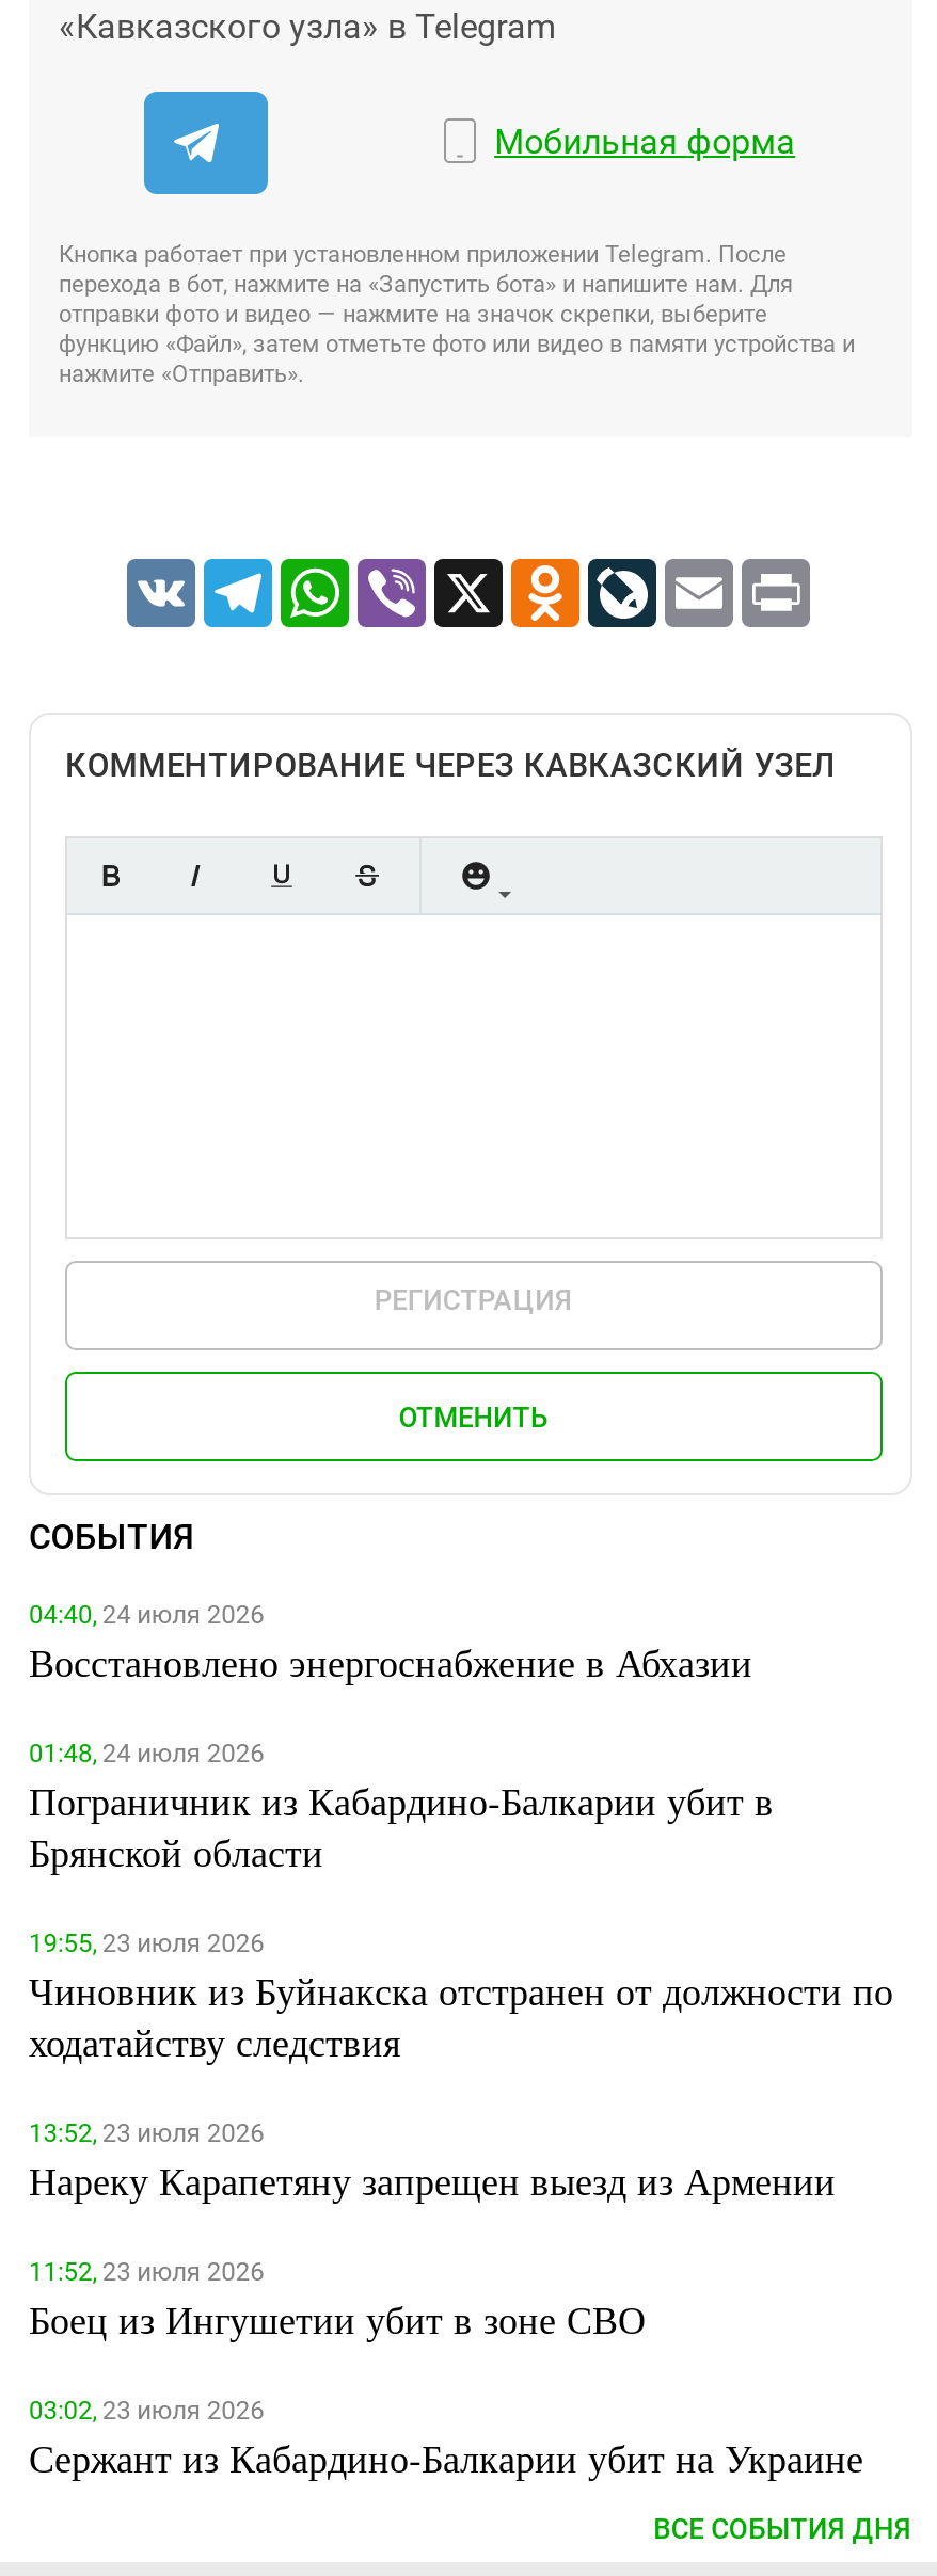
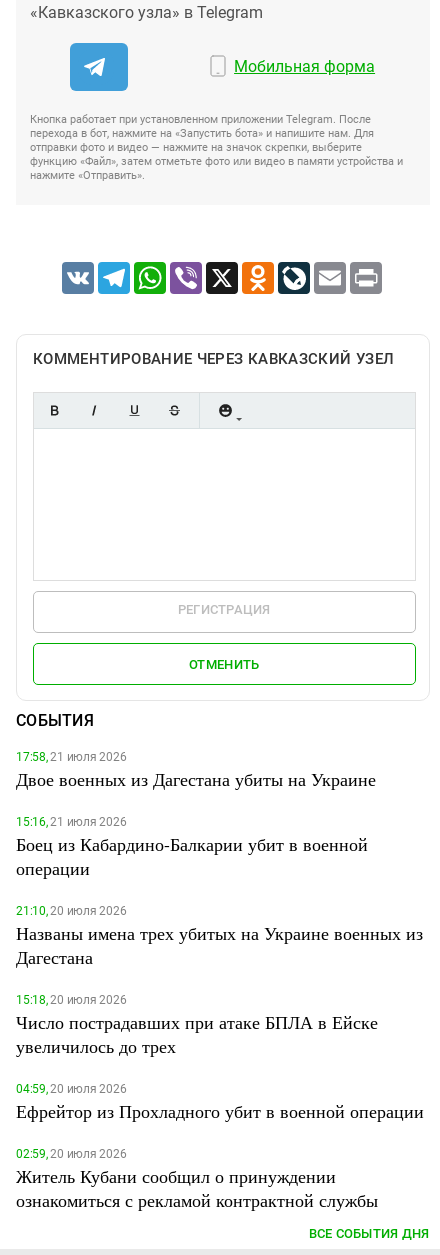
[29,1601,752,1688] 04:40, 24 июля 2026 | Восстановлено энергоснабжение в Абхазии -> [16,750,376,791] 17:58, 21 июля 2026 | Двое военных из Дагестана убиты на Украине
[29,1739,774,1878] 01:48, 24 июля 2026 | Пограничник из Кабардино-Балкарии убит в | Брянской области -> [16,815,368,880] 15:16, 21 июля 2026 | Боец из Кабардино-Балкарии убит в военной | операции
[29,1929,893,2068] 19:55, 23 июля 2026 | Чиновник из Буйнакска отстранен от должности по | ходатайству следствия -> [16,904,423,969] 21:10, 20 июля 2026 | Названы имена трех убитых на Украине военных из | Дагестана
[29,2119,836,2207] 13:52, 23 июля 2026 | Нареку Карапетяну запрещен выезд из Армении -> [16,993,378,1058] 15:18, 20 июля 2026 | Число пострадавших при атаке БПЛА в Ейске | увеличилось до трех
[29,2258,646,2345] 11:52, 23 июля 2026 | Боец из Ингушетии убит в зоне СВО -> [16,1082,424,1123] 04:59, 20 июля 2026 | Ефрейтор из Прохладного убит в военной операции
[29,2396,863,2484] 03:02, 23 июля 2026 | Сержант из Кабардино-Балкарии убит на Украине -> [16,1147,378,1212] 02:59, 20 июля 2026 | Житель Кубани сообщил о принуждении | ознакомиться с рекламой контрактной службы

